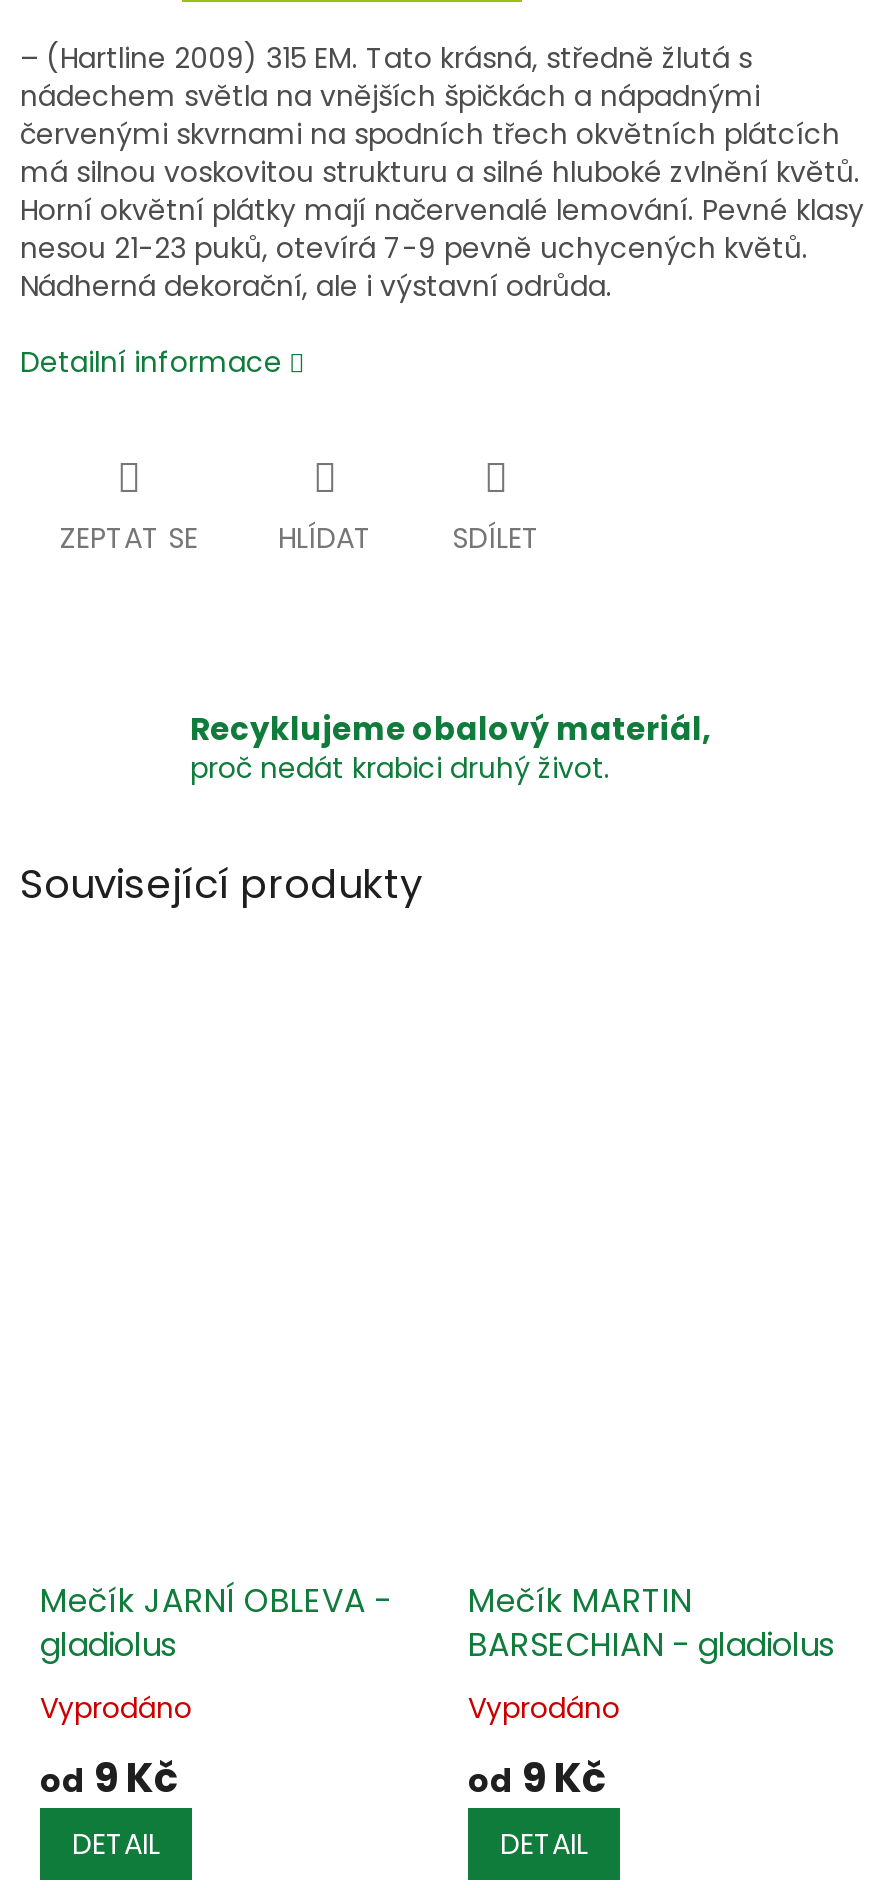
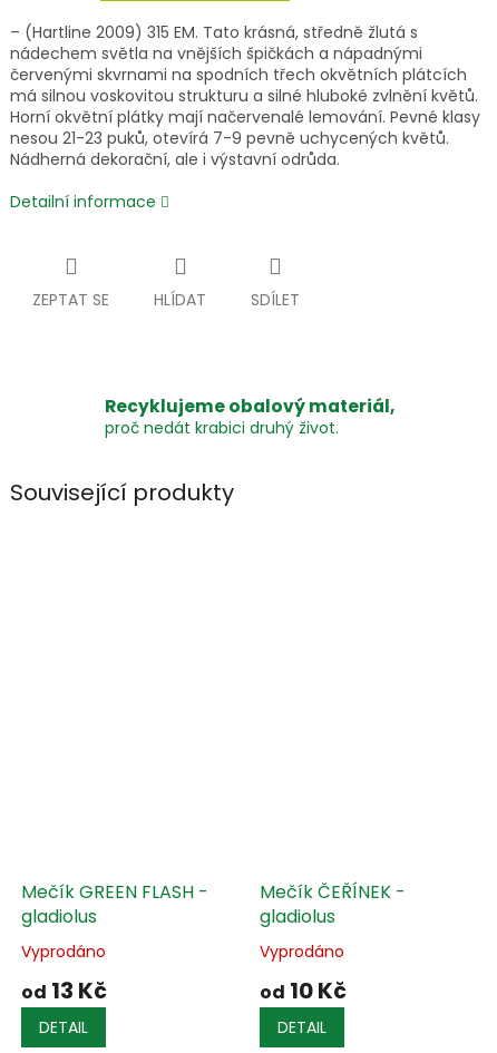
[40,1577,392,1623] Mečík JARNÍ OBLEVA - -> [21,879,208,904] Mečík GREEN FLASH -
[468,1577,834,1667] Mečík MARTIN | BARSECHIAN - gladiolus -> [260,879,406,929] Mečík ČEŘÍNEK - | gladiolus
[40,1749,178,1805] od 9 Kč -> [21,975,107,1006] od 13 Kč
[468,1749,606,1805] od 9 Kč -> [260,975,347,1006] od 10 Kč

